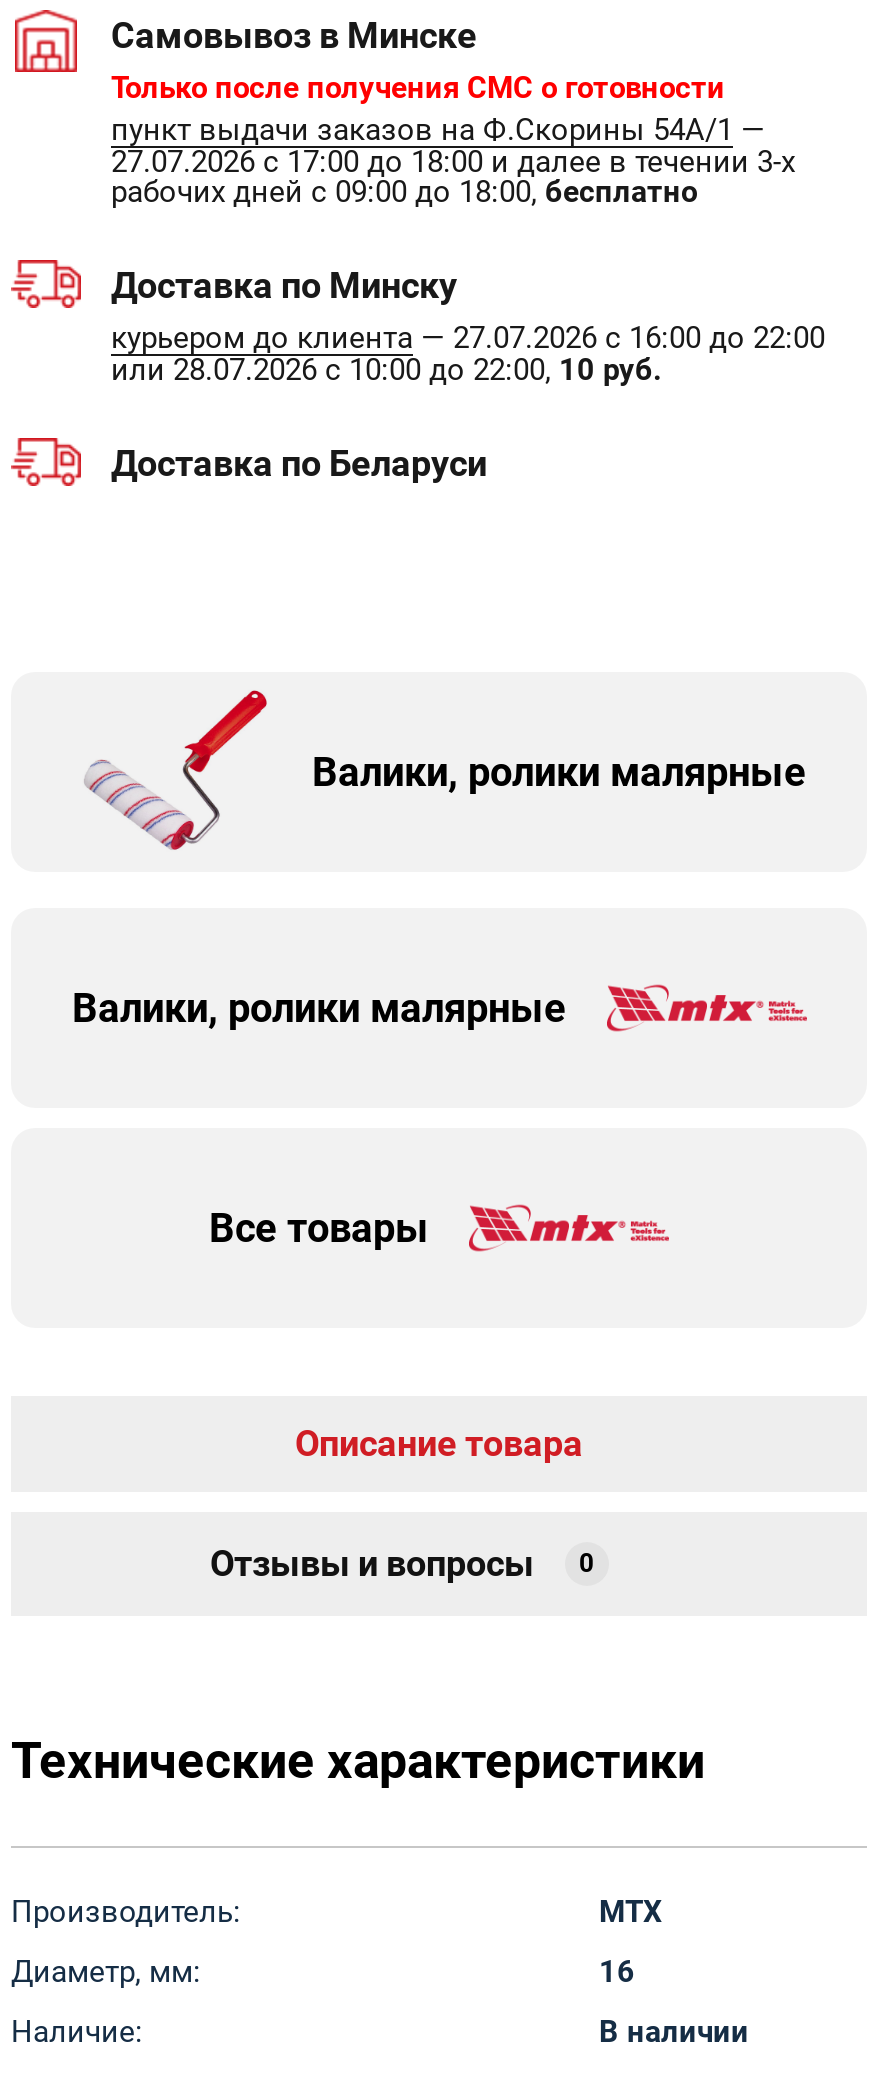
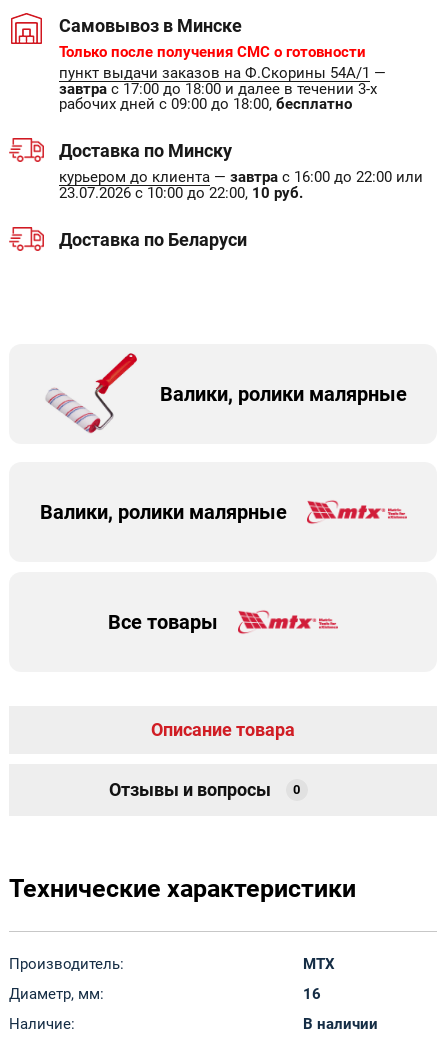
[111,144,795,180] 27.07.2026 с 17:00 до 18:00 и далее в течении 3-х -> [59,80,377,98] завтрас 17:00 до 18:00 и далее в течении 3-х
[111,320,825,388] курьером до клиента — 27.07.2026 с 16:00 до 22:00 | или 28.07.2026 с 10:00 до 22:00, 10 руб. -> [59,168,423,202] курьером до клиента — завтра с 16:00 до 22:00 или | 23.07.2026 с 10:00 до 22:00, 10 руб.

